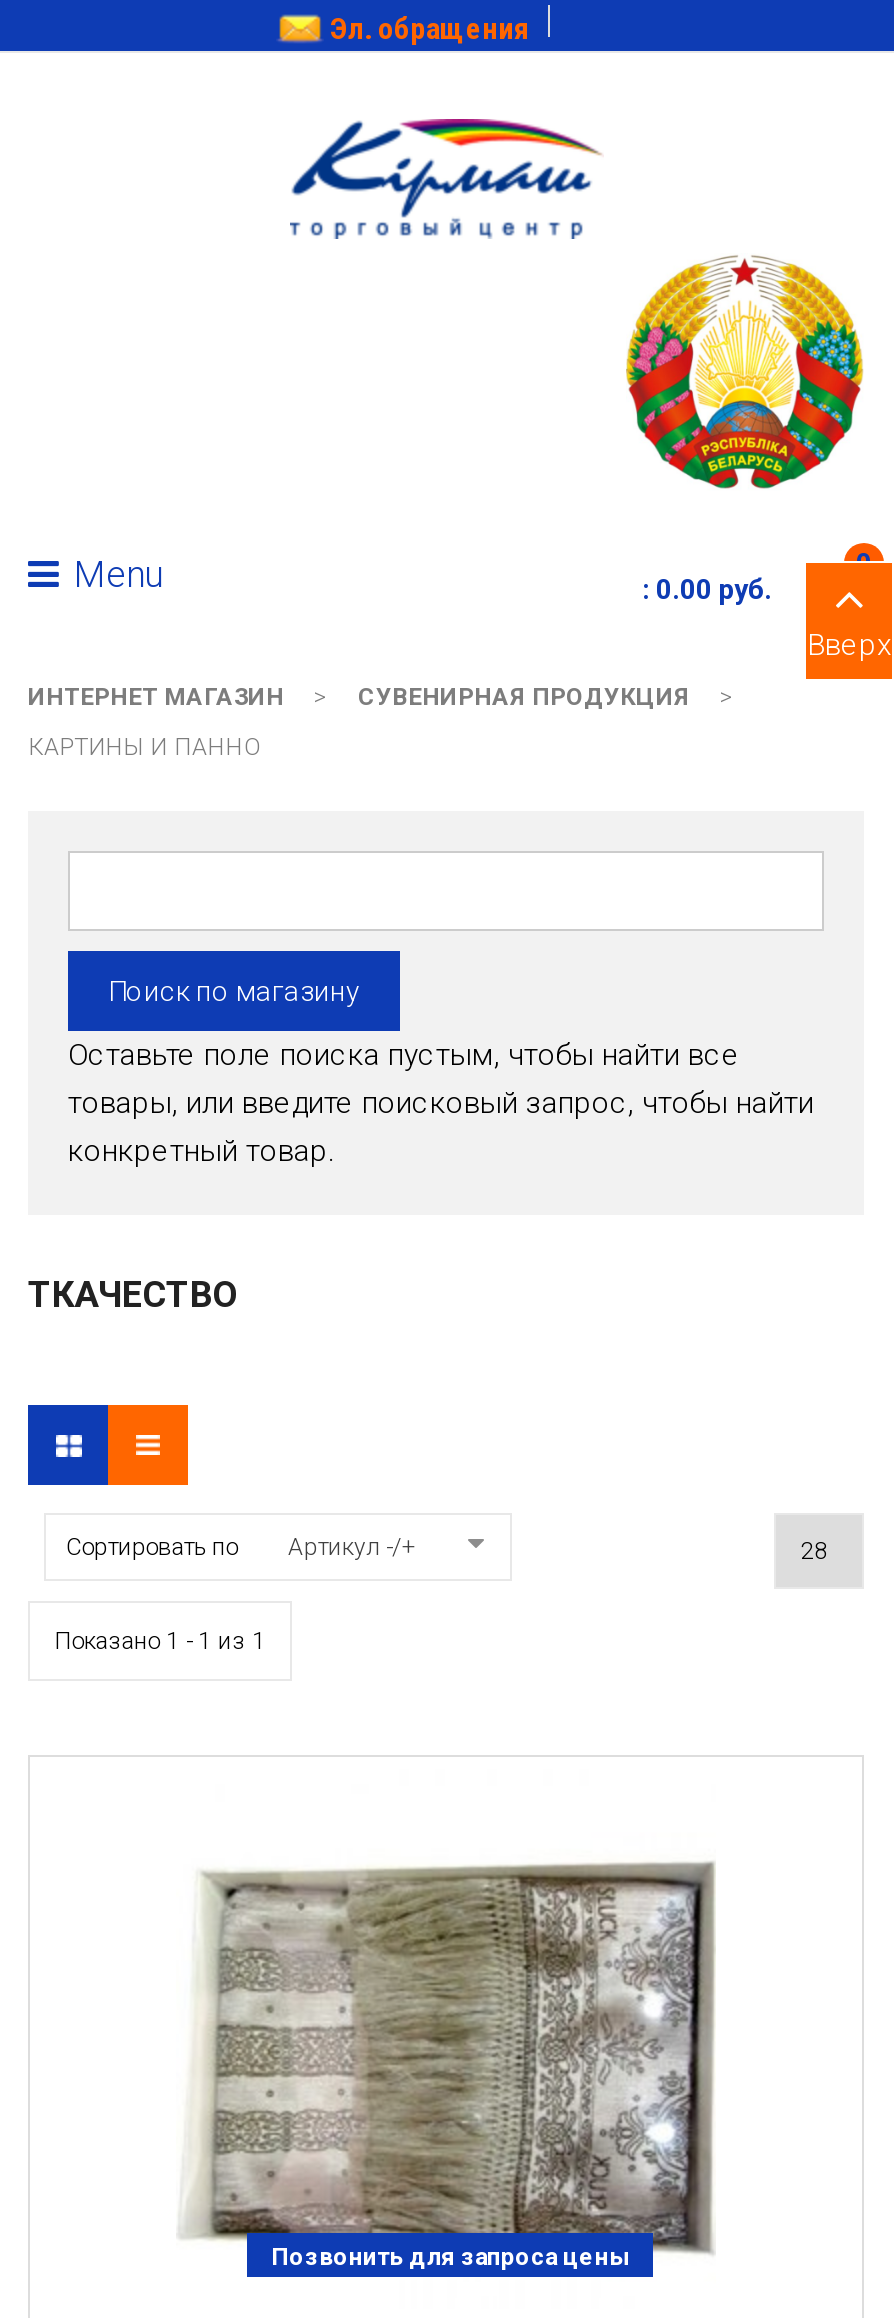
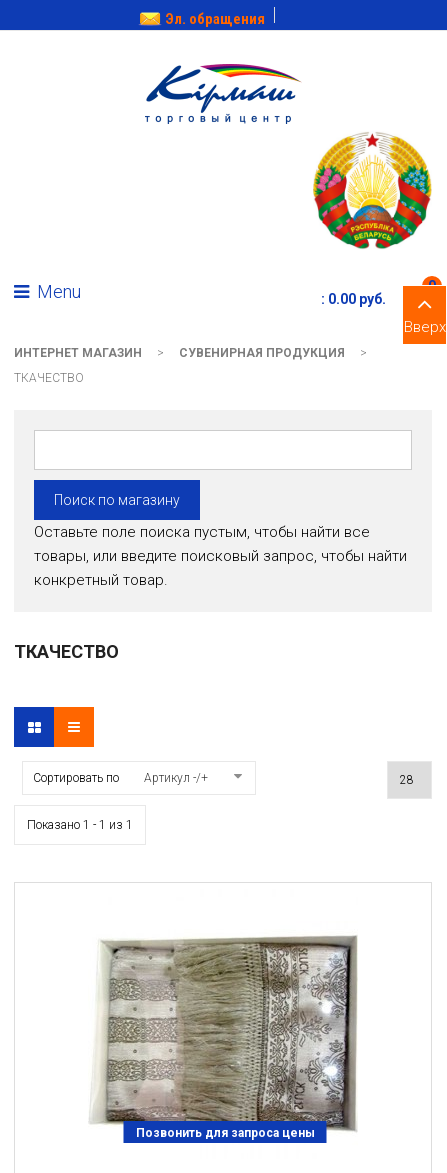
[28,734,262,762] КАРТИНЫ И ПАННО -> [14,371,84,385] ТКАЧЕСТВО

